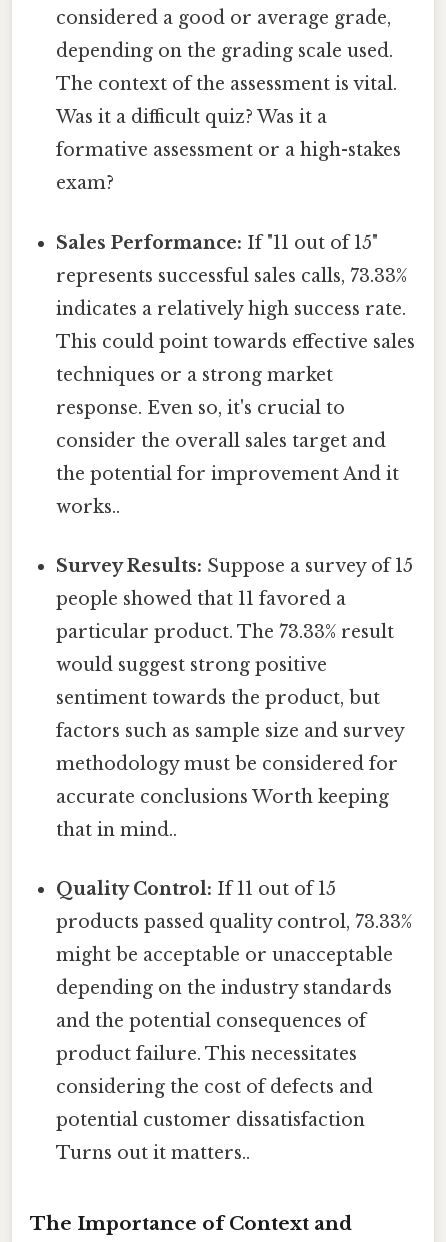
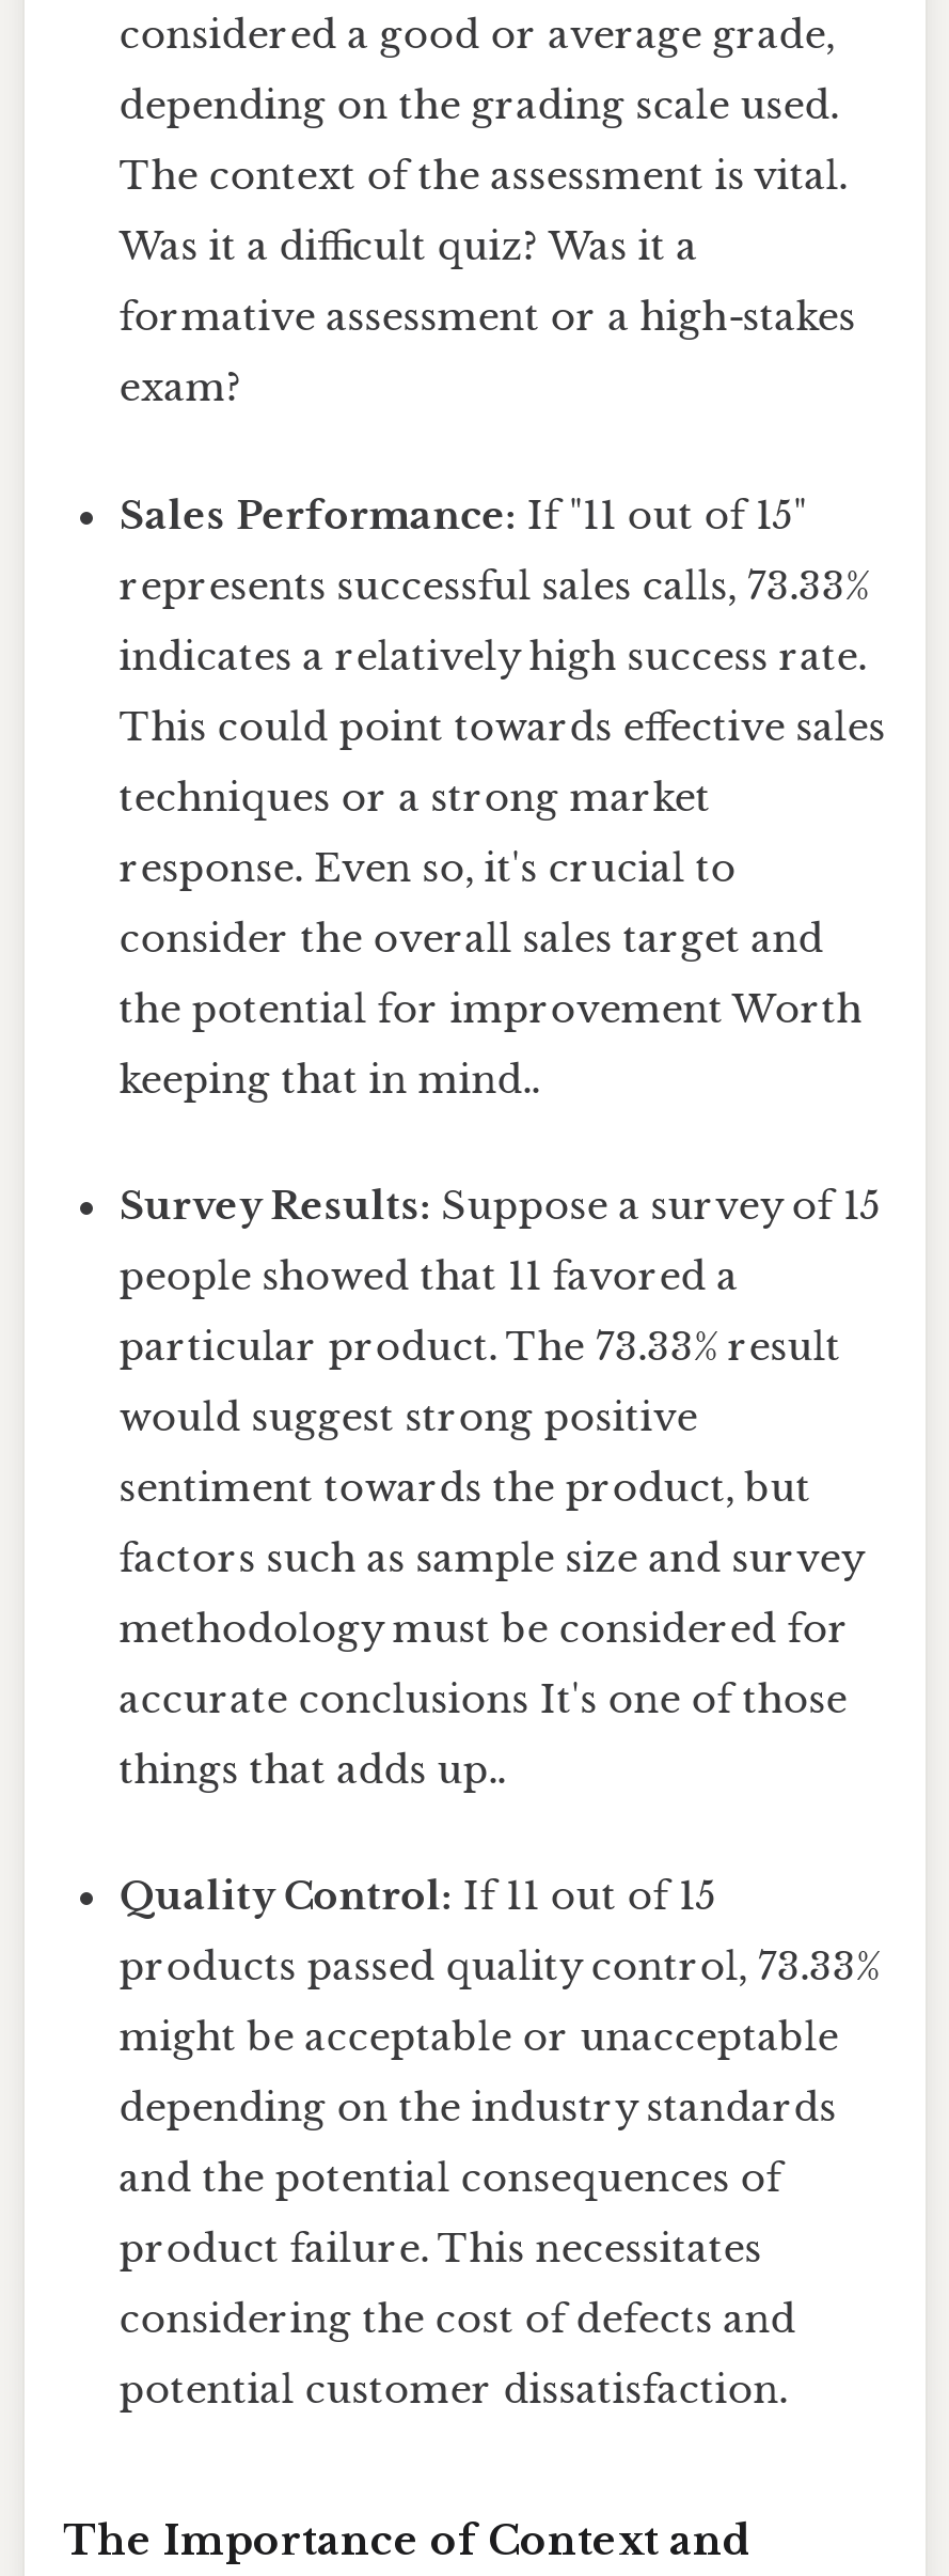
[56,462,399,484] the potential for improvement And it -> [119,985,862,1032] the potential for improvement Worth
[56,495,120,517] works.. -> [119,1056,540,1103] keeping that in mind..
[56,786,389,808] accurate conclusions Worth keeping -> [119,1676,847,1723] accurate conclusions It's one of those
[56,819,177,841] that in mind.. -> [119,1746,505,1793] things that adds up..
[56,1109,365,1164] potential customer dissatisfaction | Turns out it matters.. -> [119,2367,787,2414] potential customer dissatisfaction.

